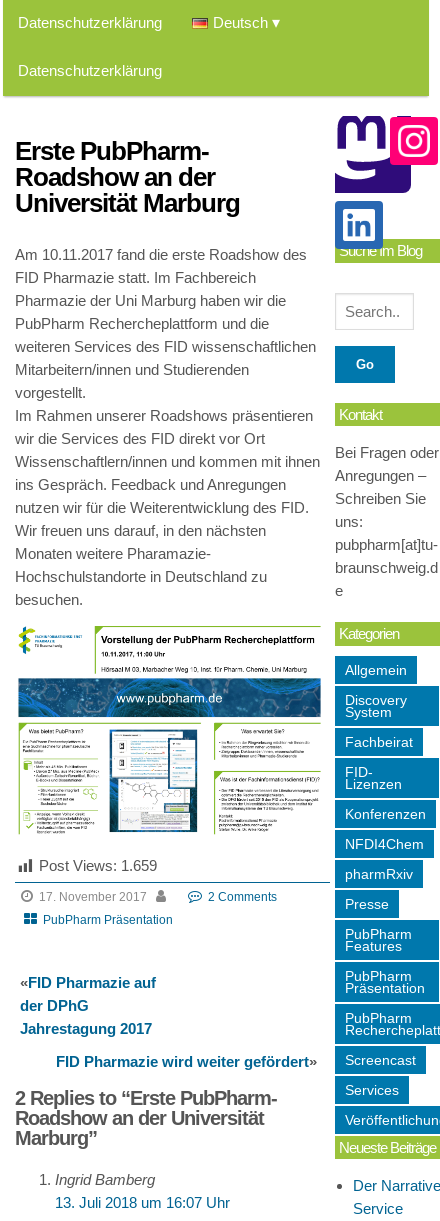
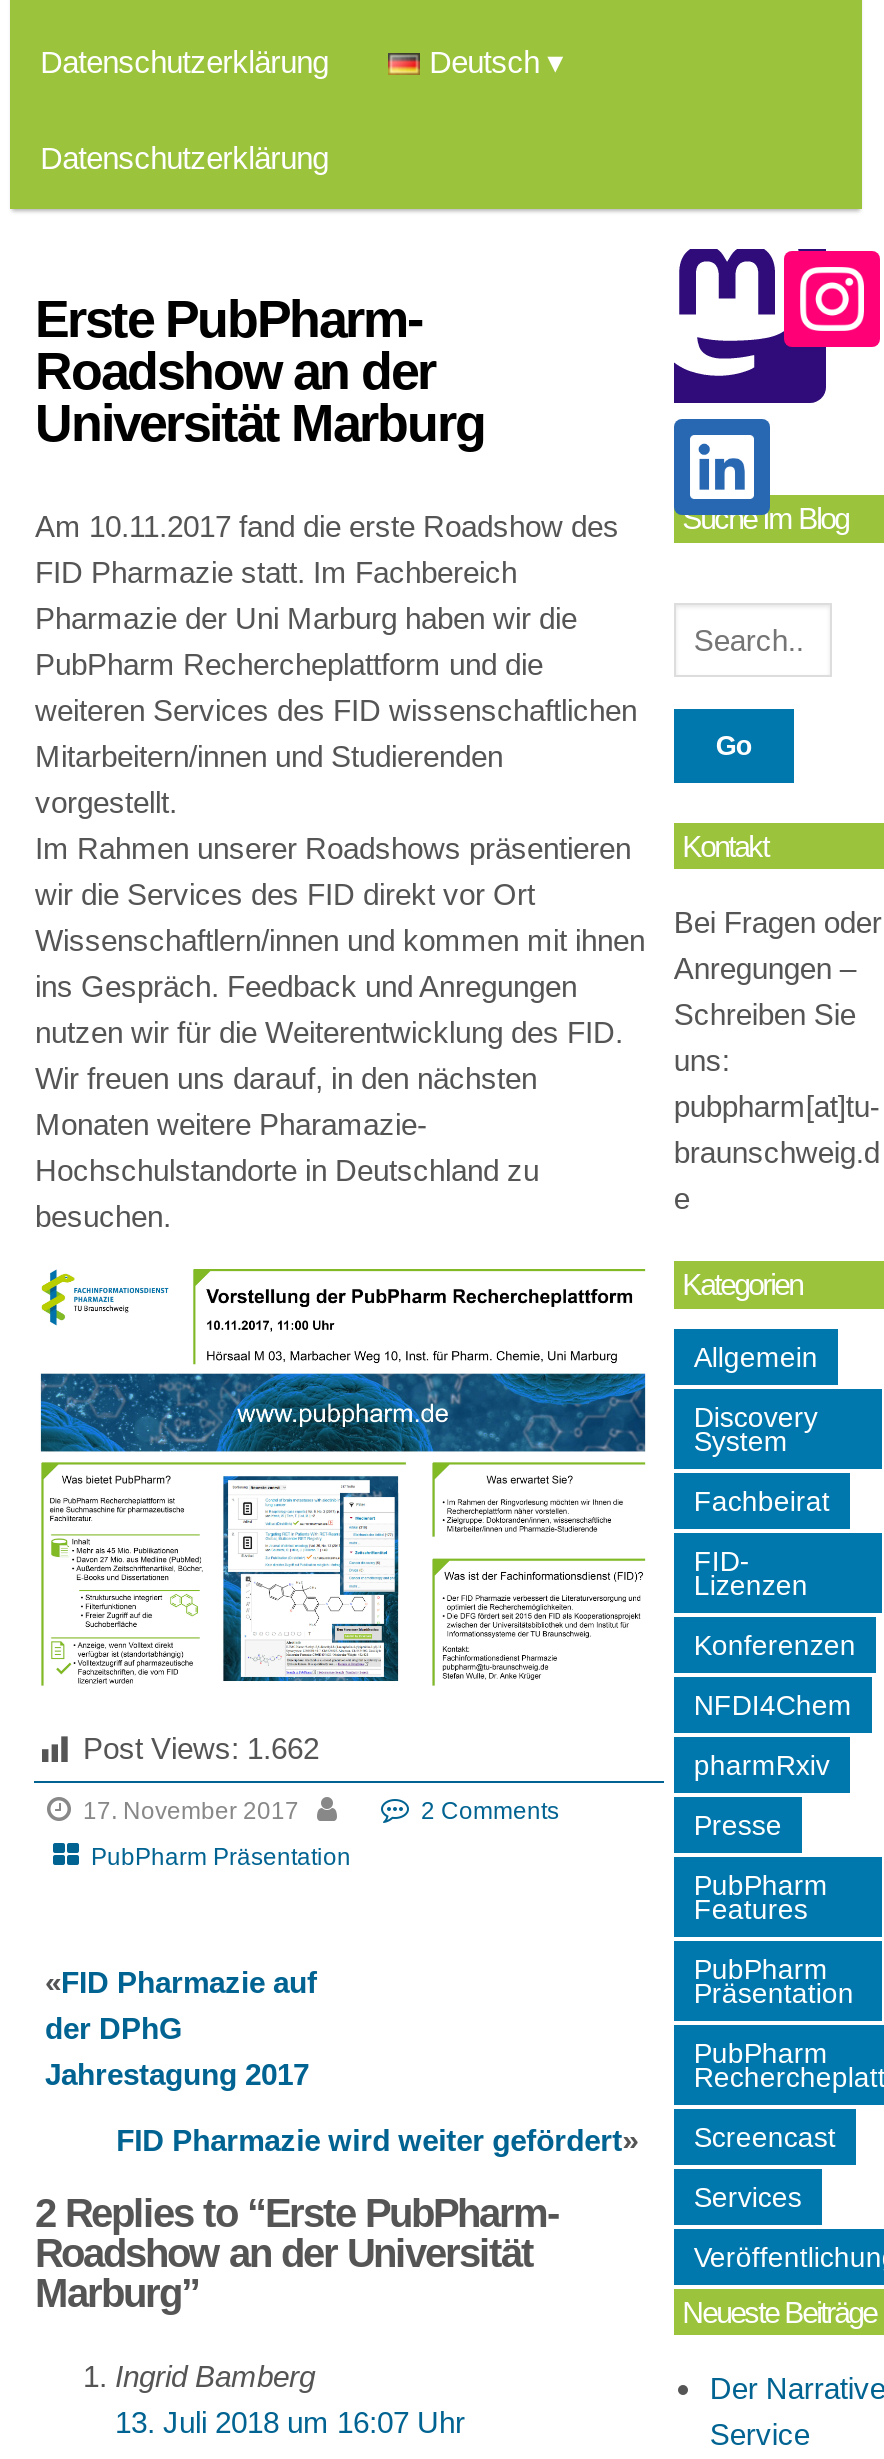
[39,857,157,874] Post Views: 1.659 -> [83,1732,319,1766] Post Views: 1.662

